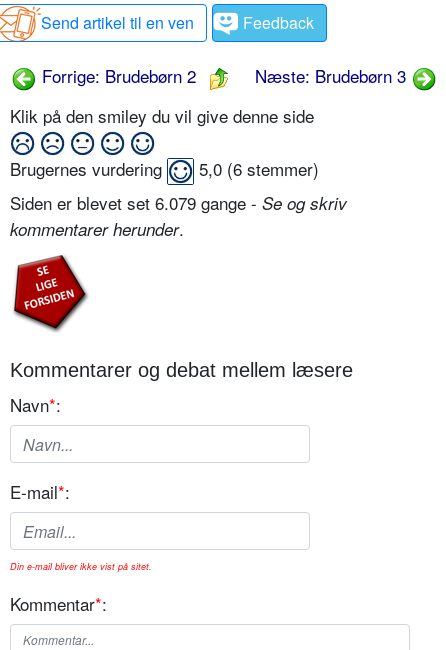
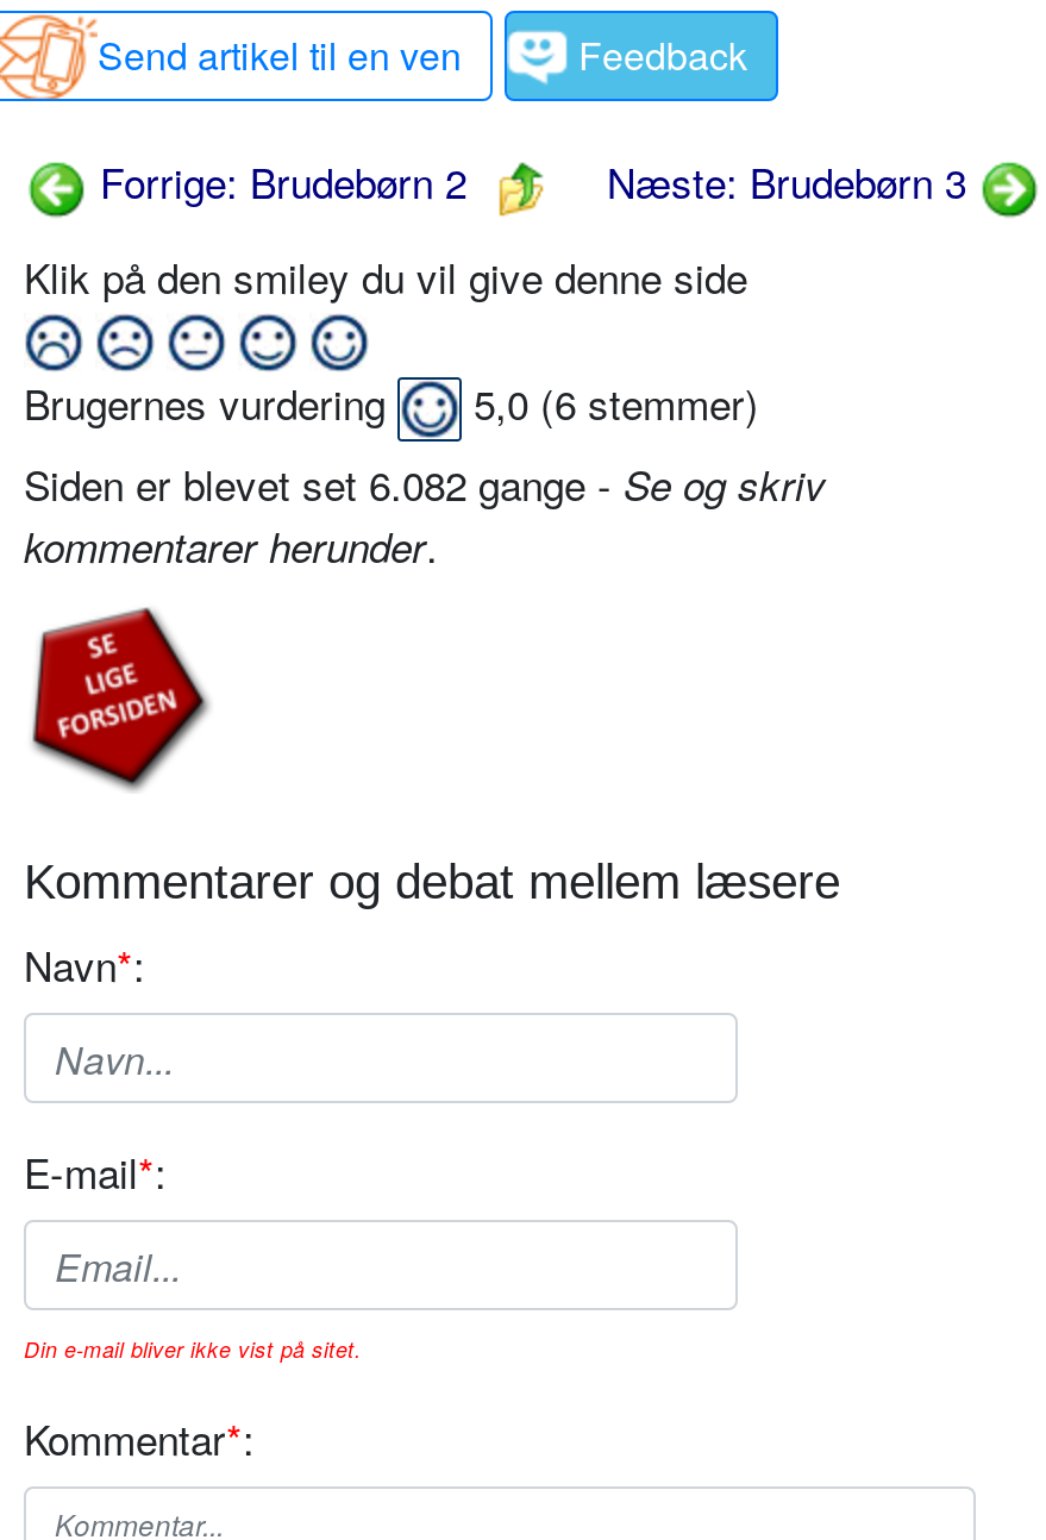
[10,190,347,215] Siden er blevet set 6.079 gange - Se og skriv -> [24,454,826,513] Siden er blevet set 6.082 gange - Se og skriv

